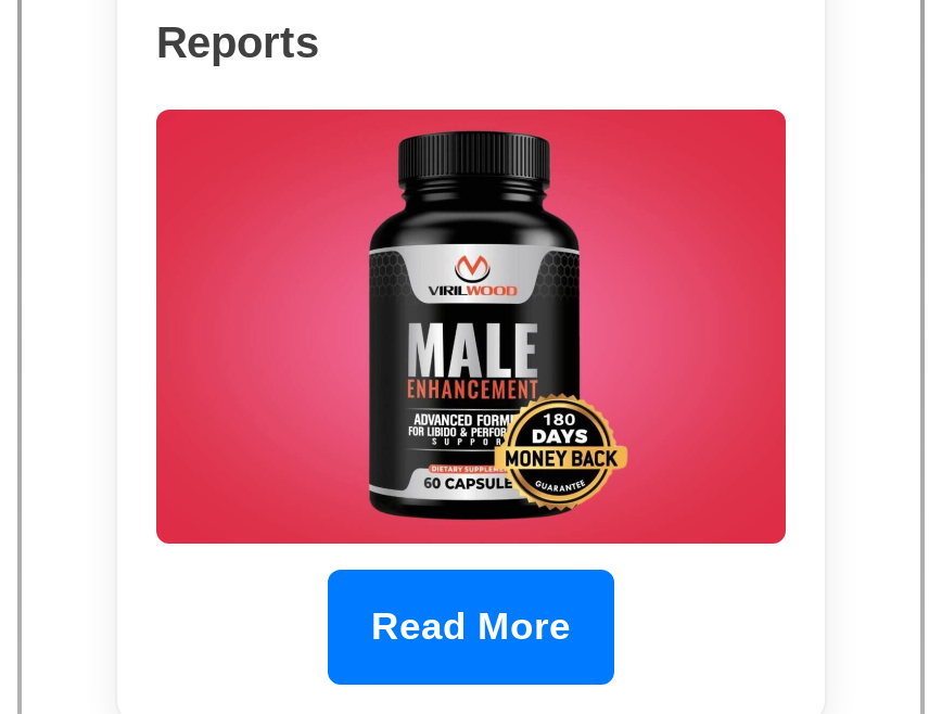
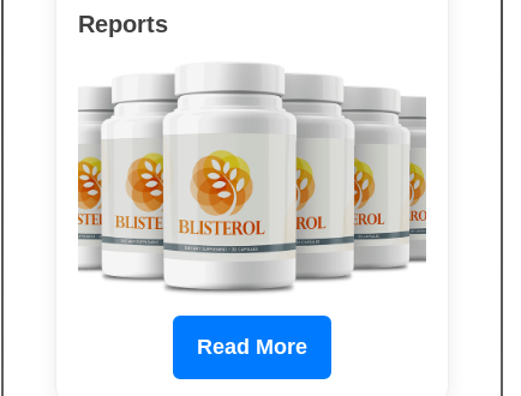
[154,106,788,547] [image] -> [77,61,427,302] [image]

